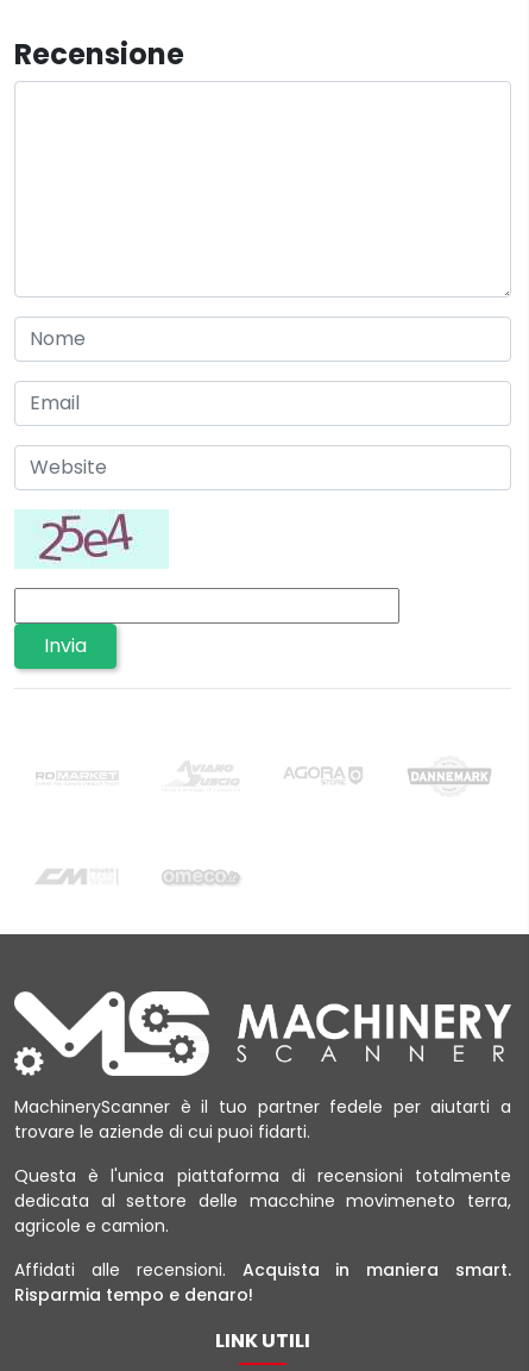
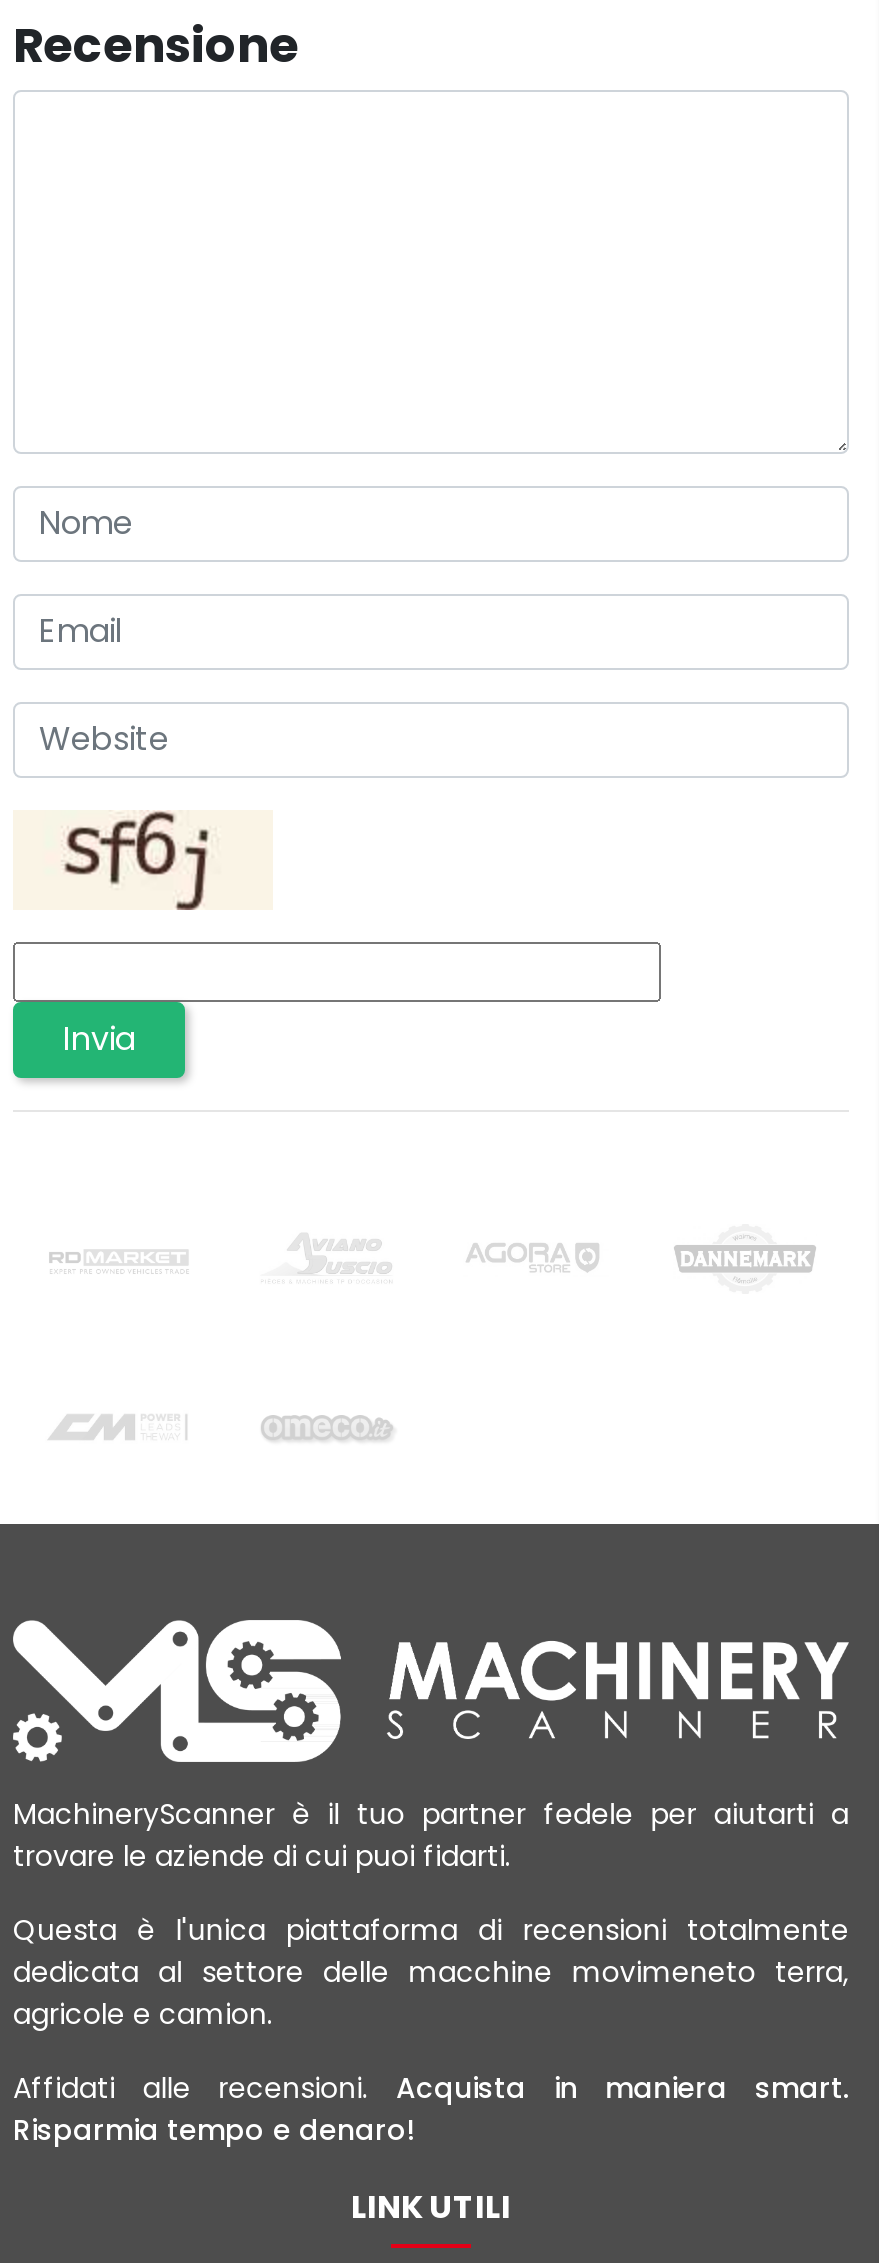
[14,509,169,569] [image] -> [15,810,271,912] [image]

